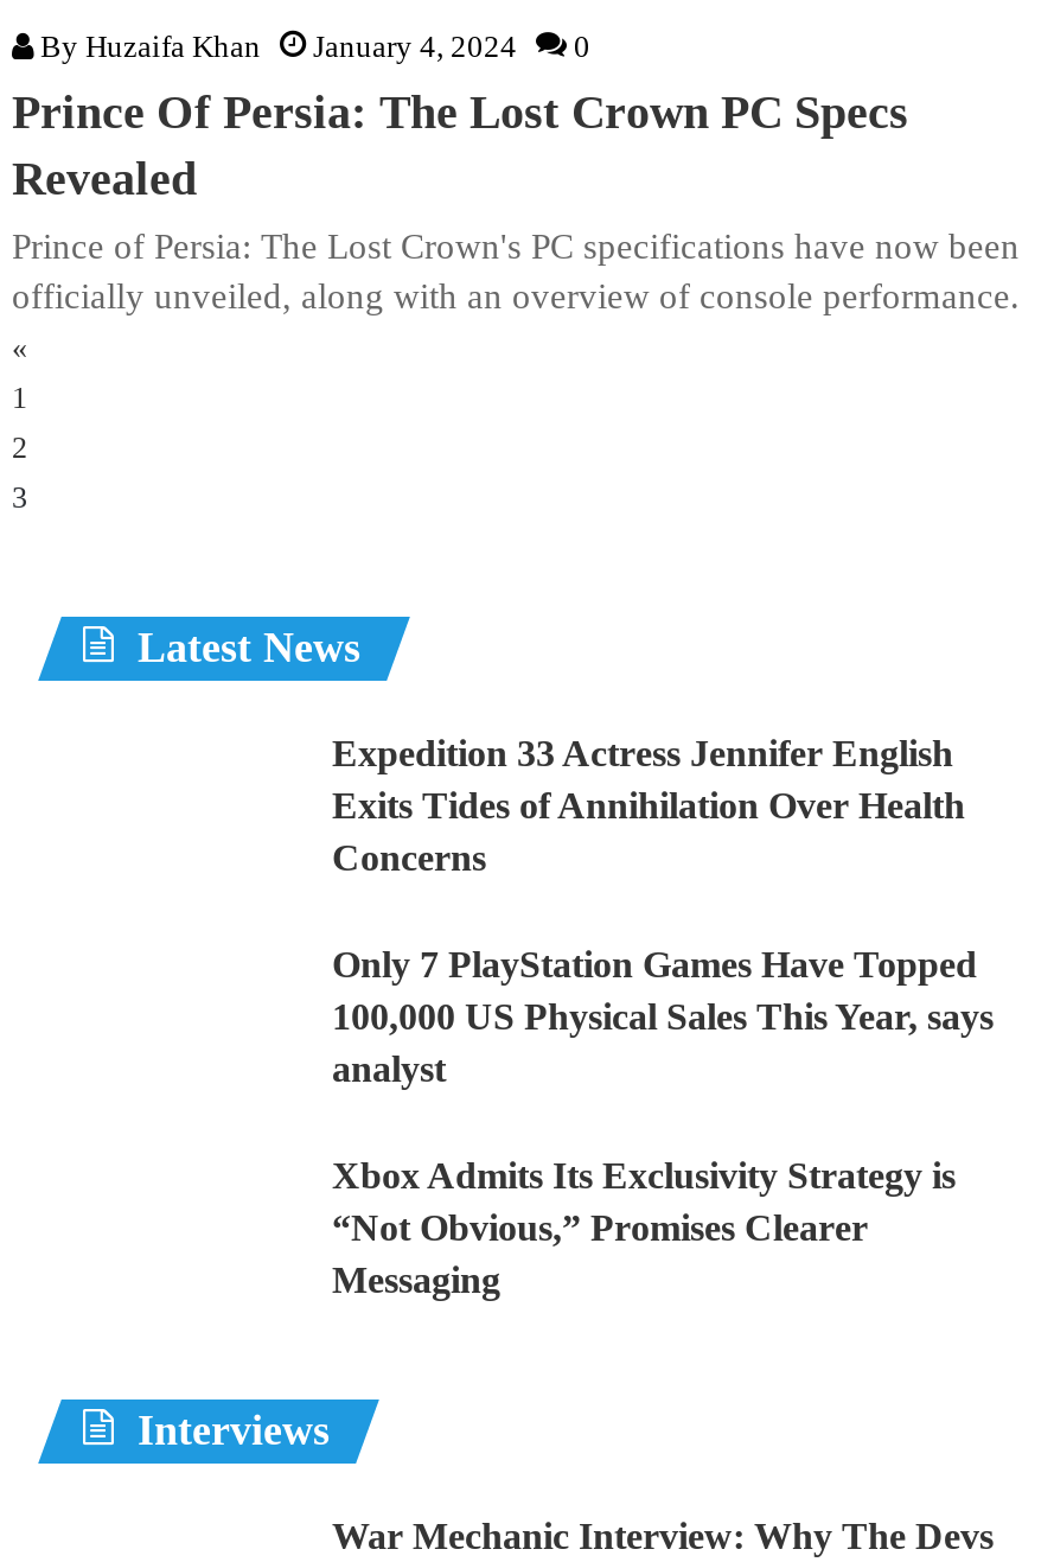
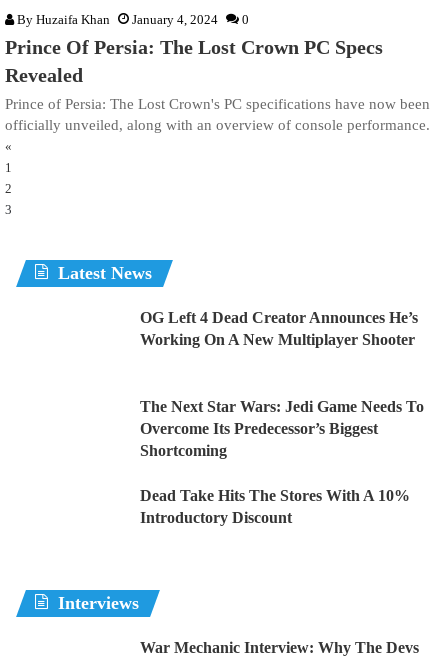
[332,732,965,877] Expedition 33 Actress Jennifer English | Exits Tides of Annihilation Over Health | Concerns -> [140,309,418,348] OG Left 4 Dead Creator Announces He’s | Working On A New Multiplayer Shooter
[332,944,994,1088] Only 7 PlayStation Games Have Topped | 100,000 US Physical Sales This Year, says | analyst -> [140,398,424,459] The Next Star Wars: Jedi Game Needs To | Overcome Its Predecessor’s Biggest | Shortcoming
[332,1155,956,1299] Xbox Admits Its Exclusivity Strategy is | “Not Obvious,” Promises Clearer | Messaging -> [140,487,410,526] Dead Take Hits The Stores With A 10% | Introductory Discount

